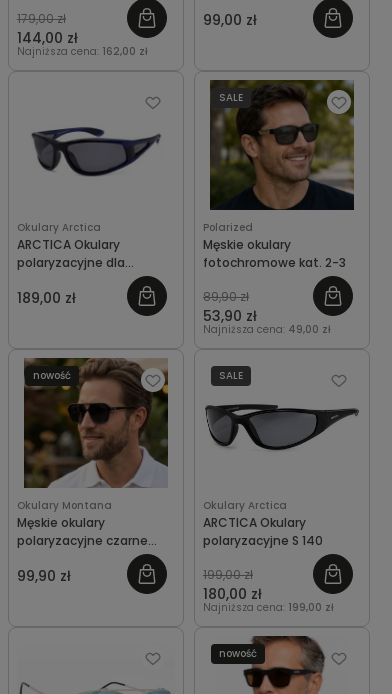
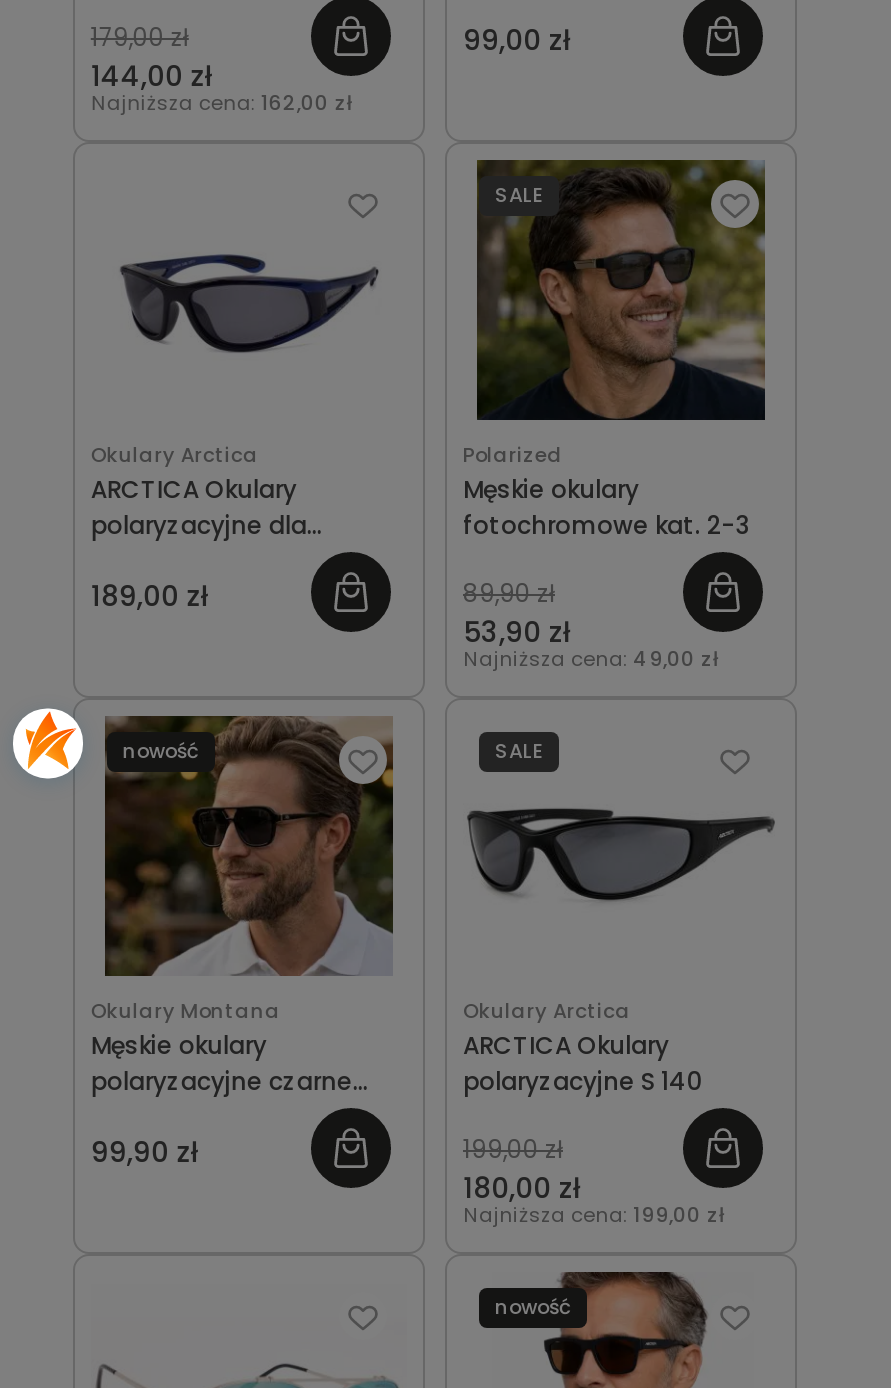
none -> [11,706,85,780] [image]

